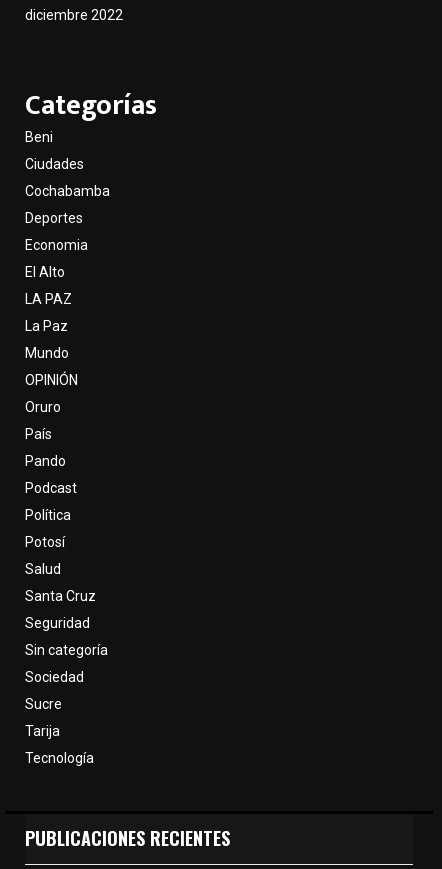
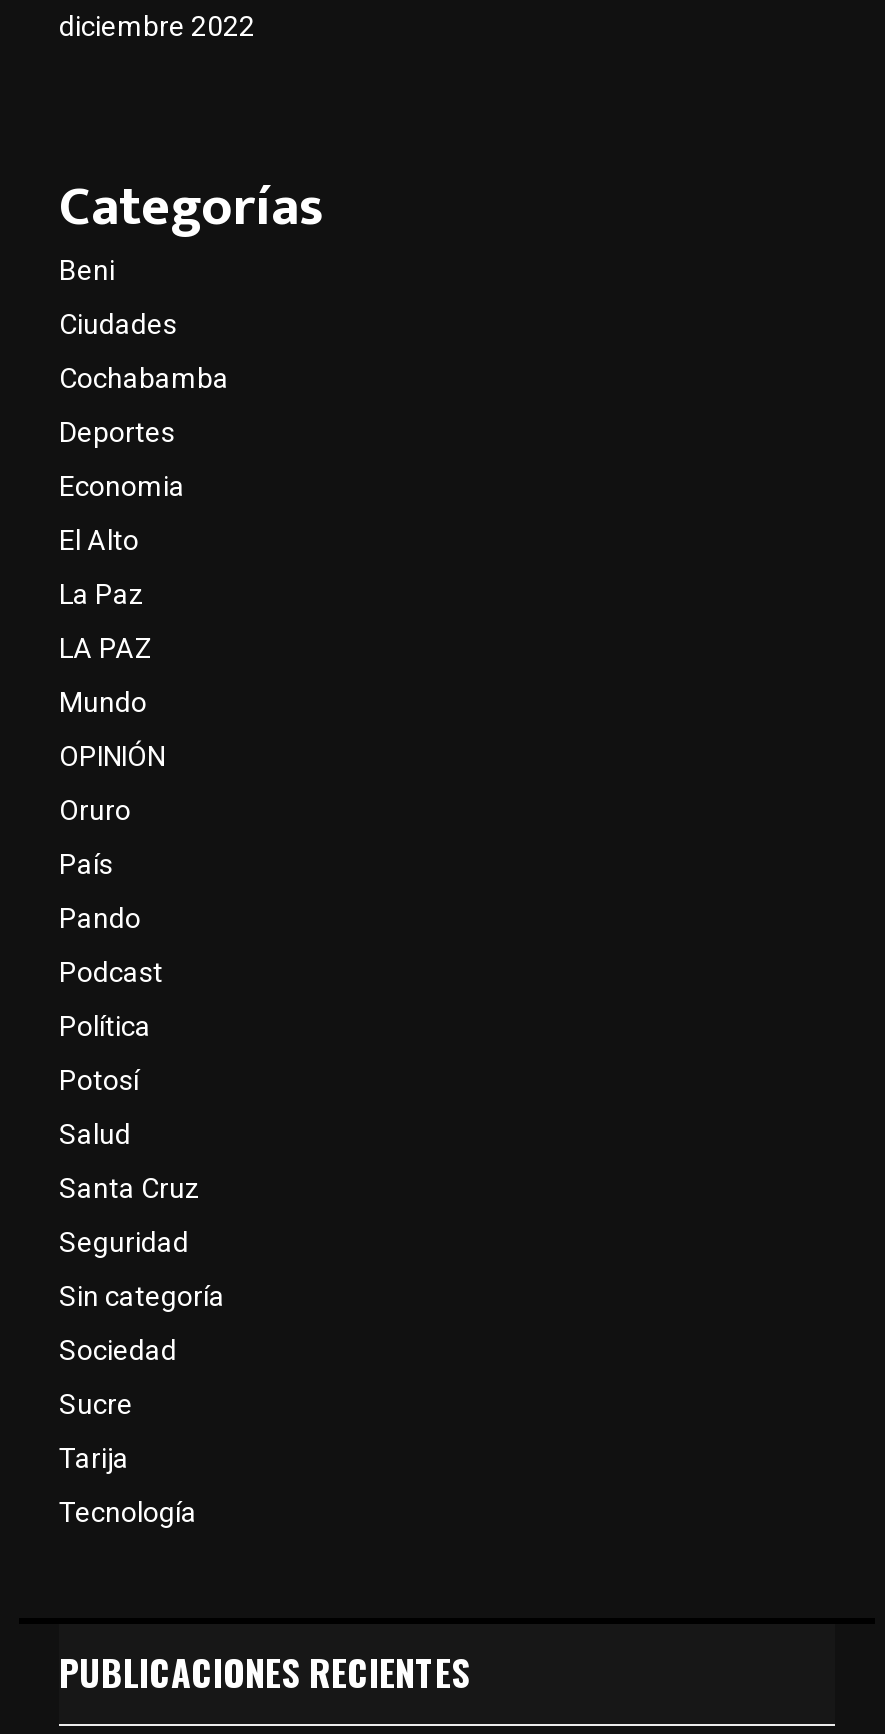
moved [25,291,72,307] -> [59,632,153,664]: LA PAZ
moved [25,318,68,334] -> [59,578,145,610]: La Paz

